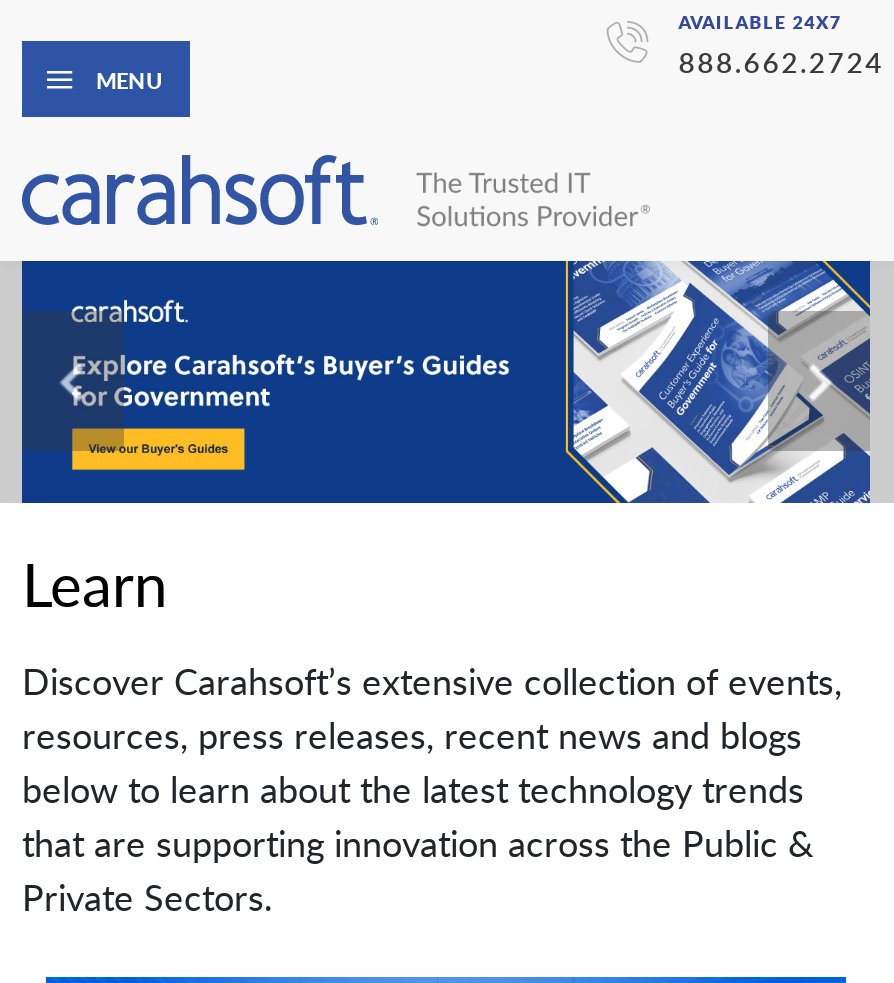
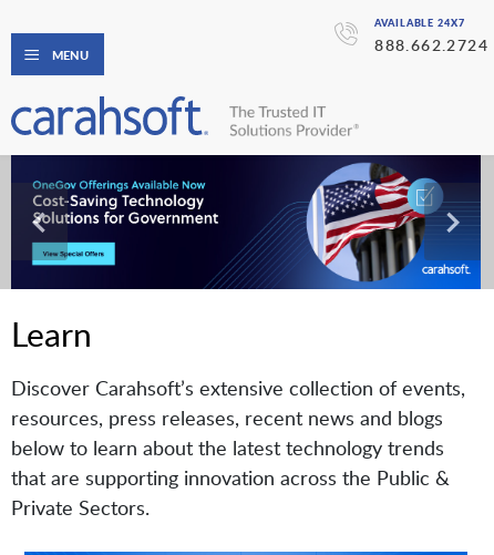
[22,259,872,505] [image] -> [11,154,482,290] [image]

